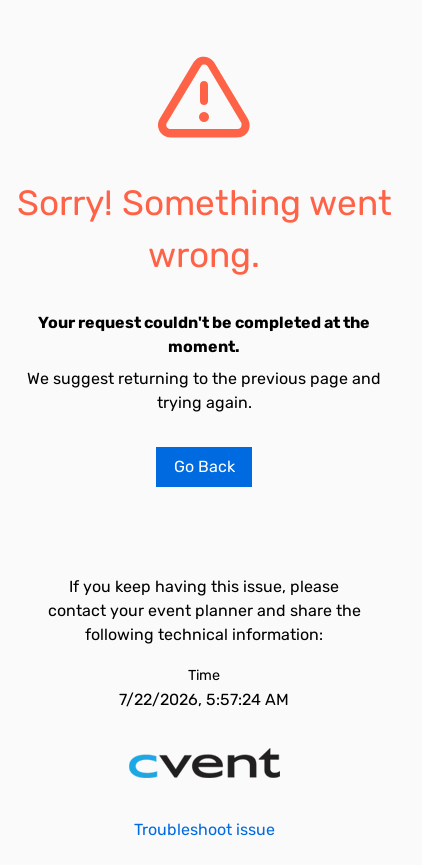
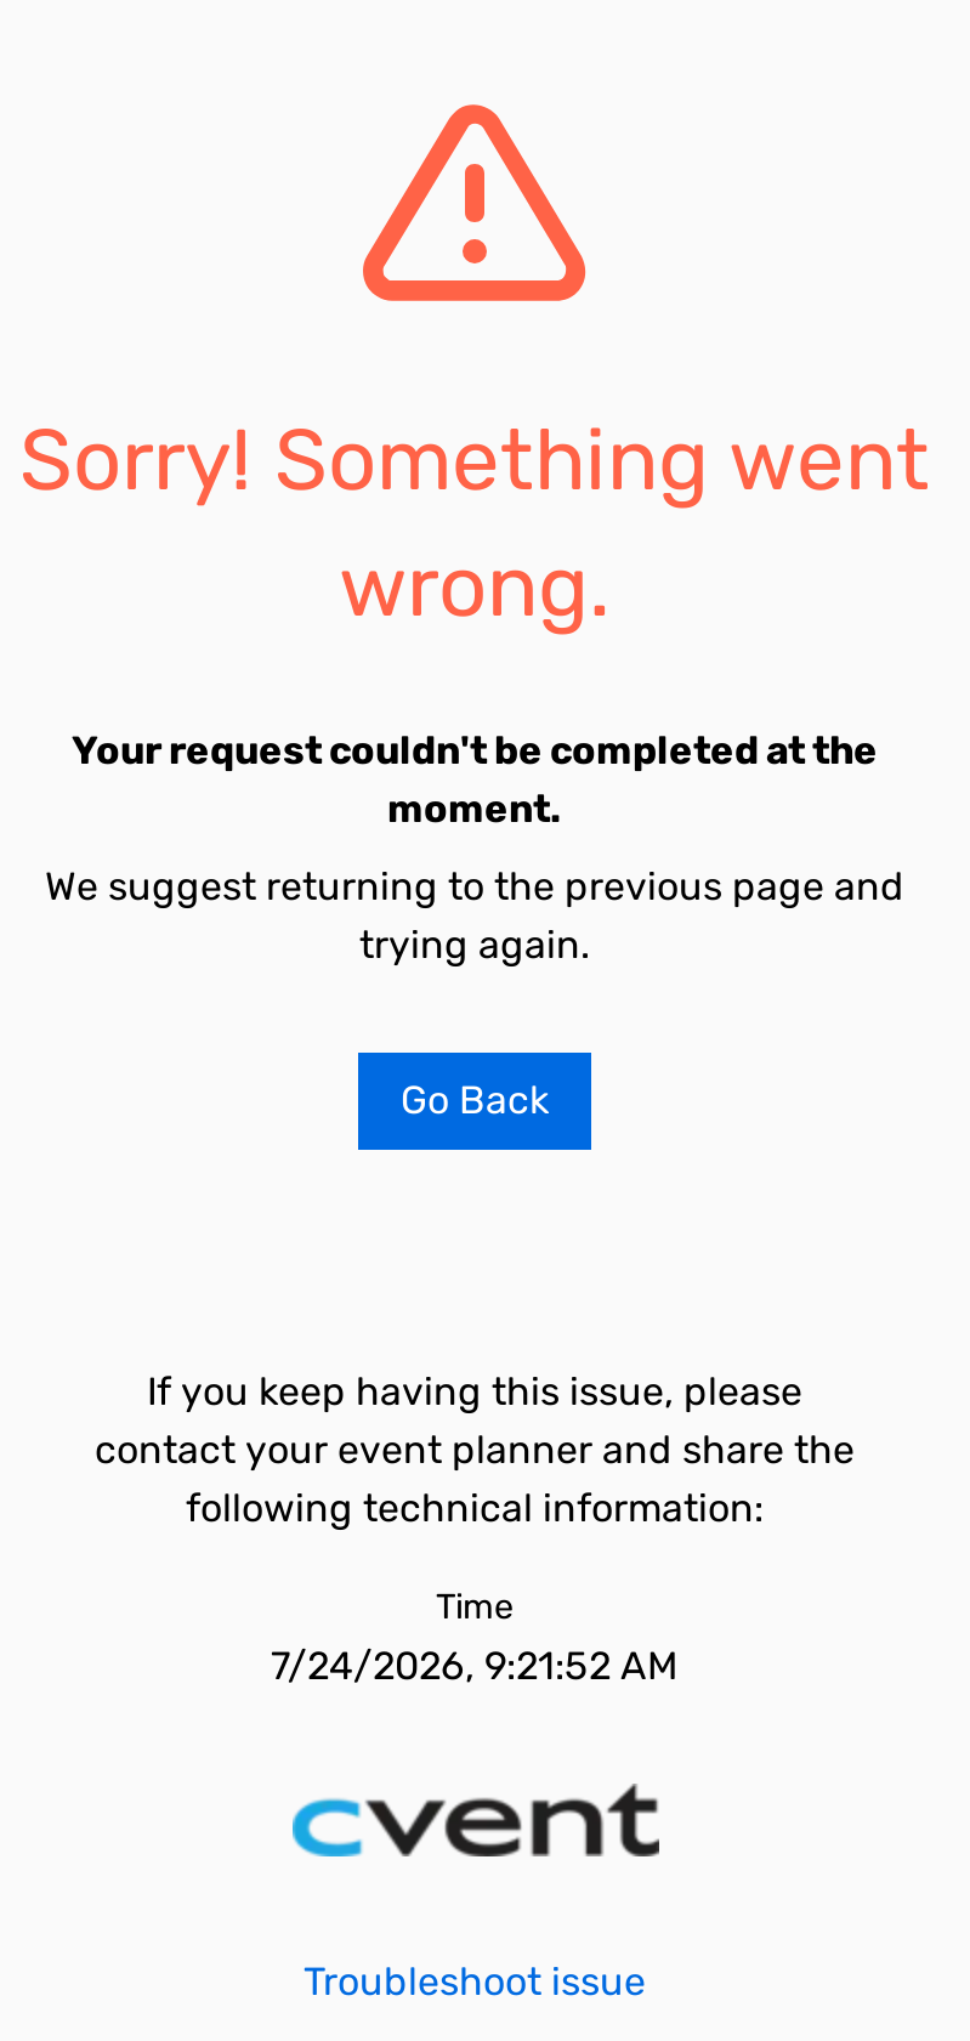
[119,690,289,709] 7/22/2026, 5:57:24 AM -> [271,1643,679,1689] 7/24/2026, 9:21:52 AM

